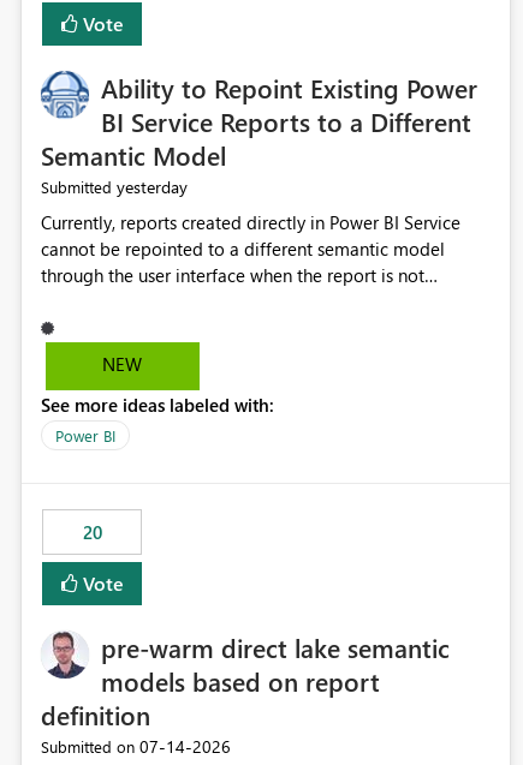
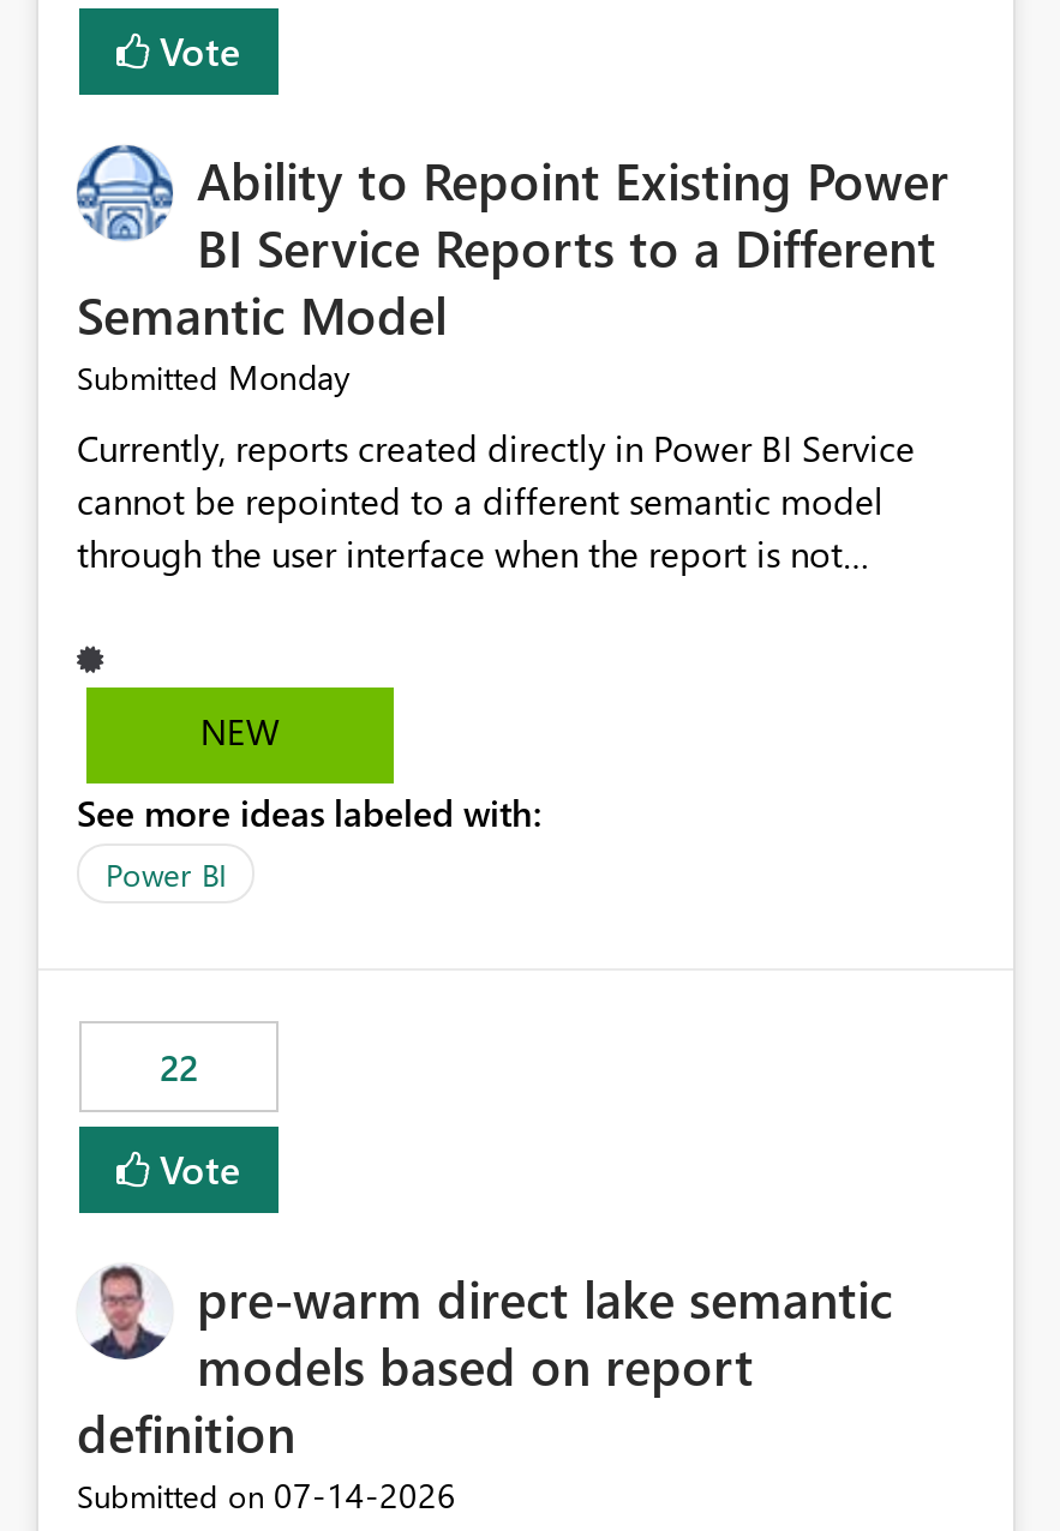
[41,176,188,199] Submitted yesterday -> [77,355,351,401] Submitted Monday
[82,520,102,545] 20 -> [160,1044,198,1092] 22

